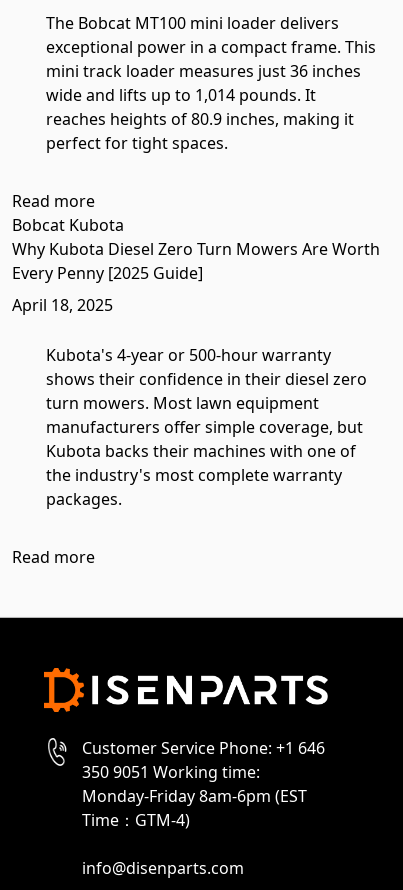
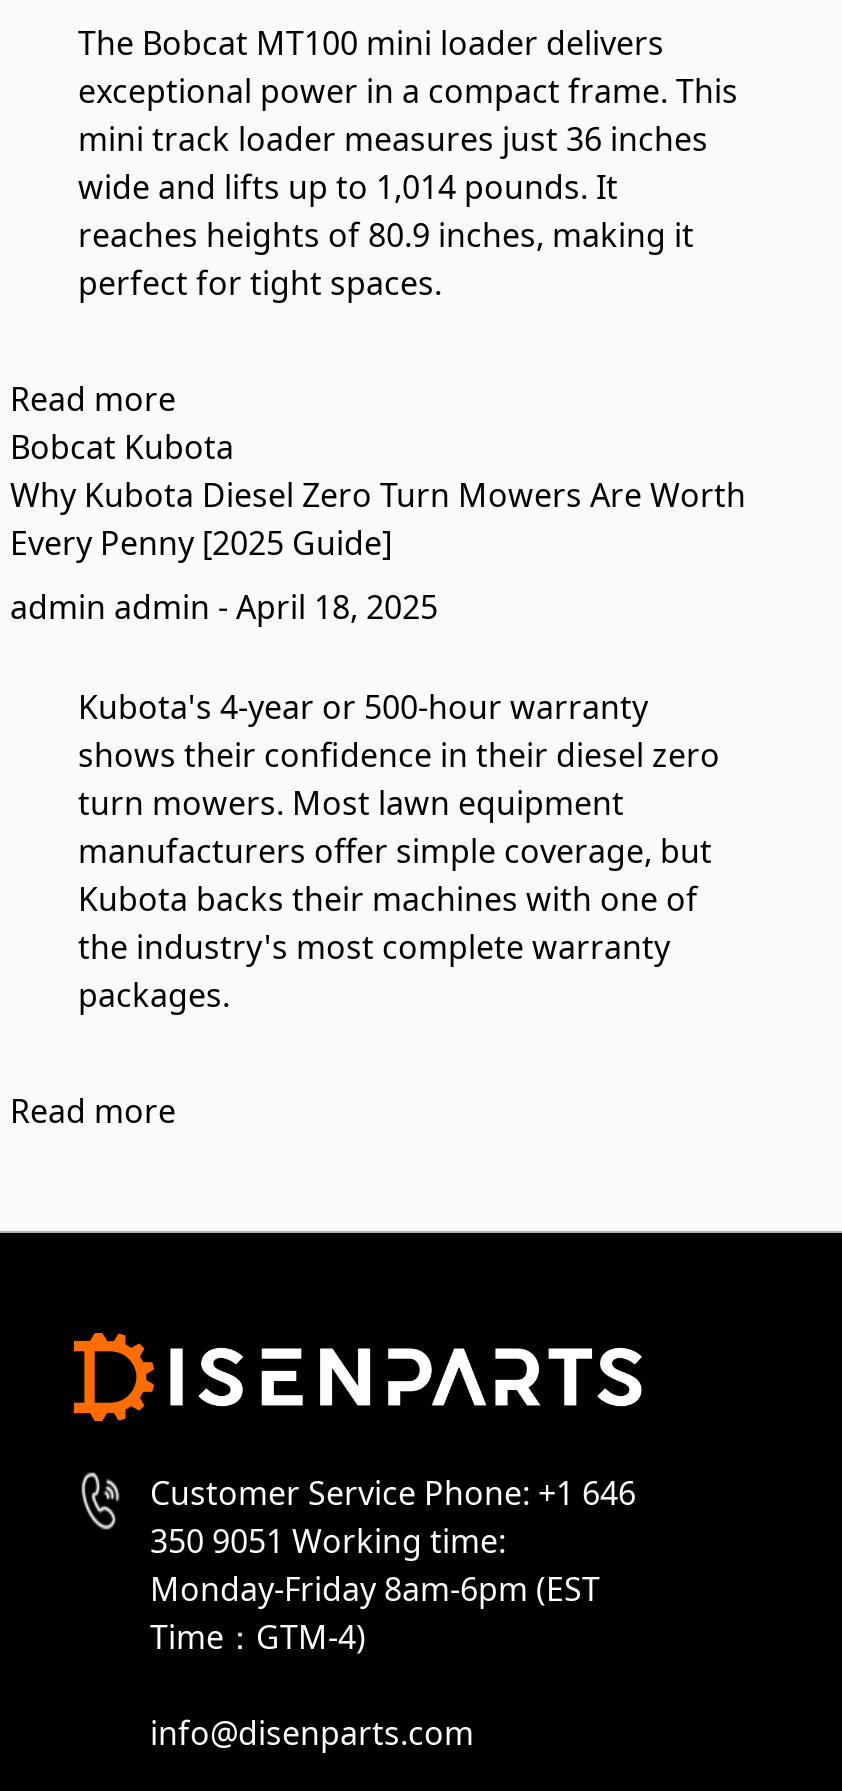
[12,294,113,316] April 18, 2025 -> [10,585,438,629] admin admin - April 18, 2025

